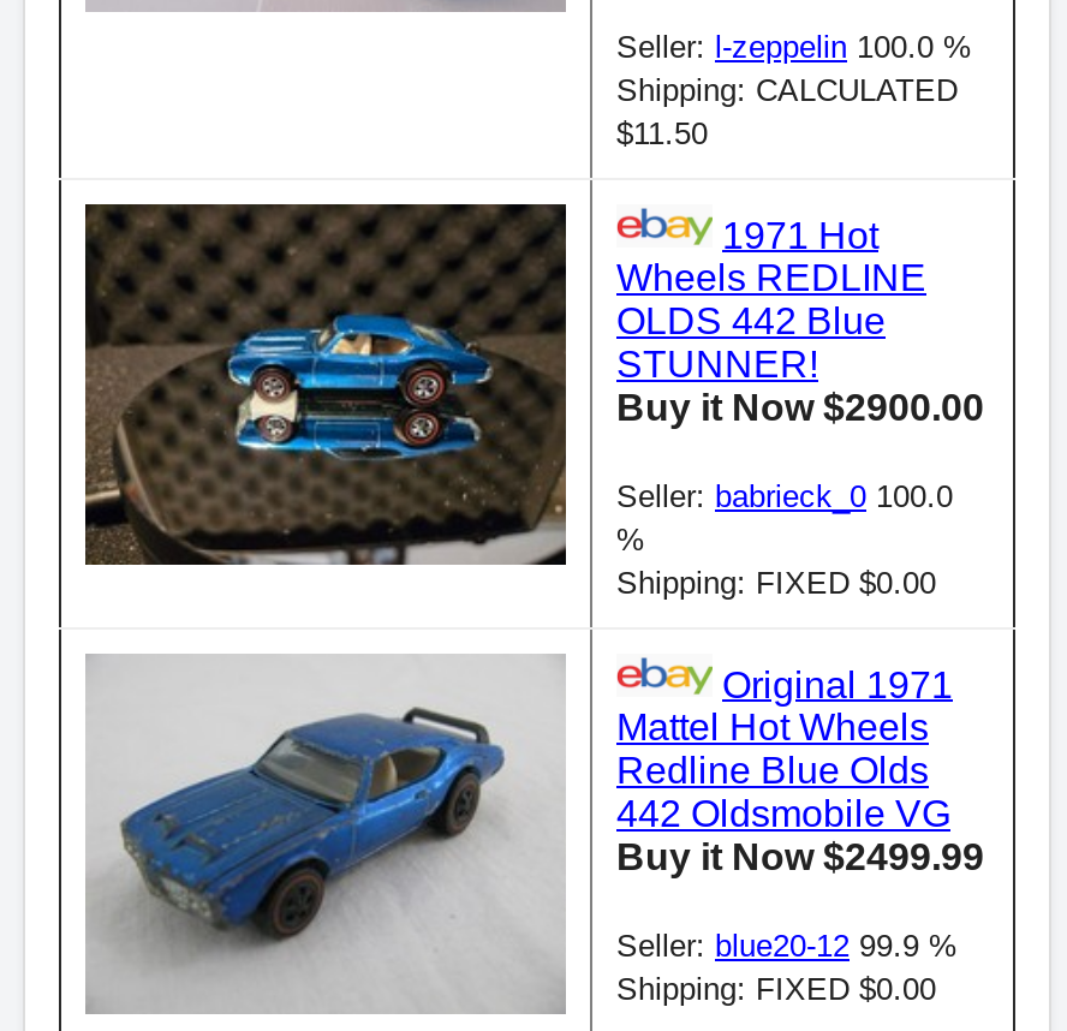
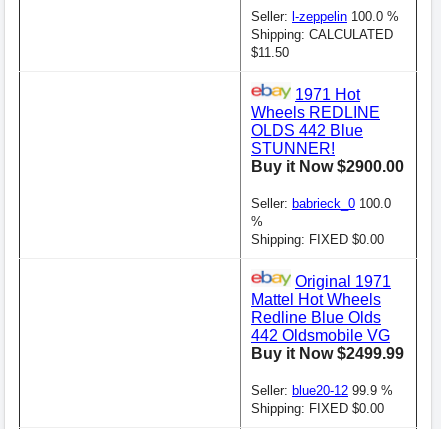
[83,202,568,567] [image] -> none
[85,654,566,1014] [image] -> none

